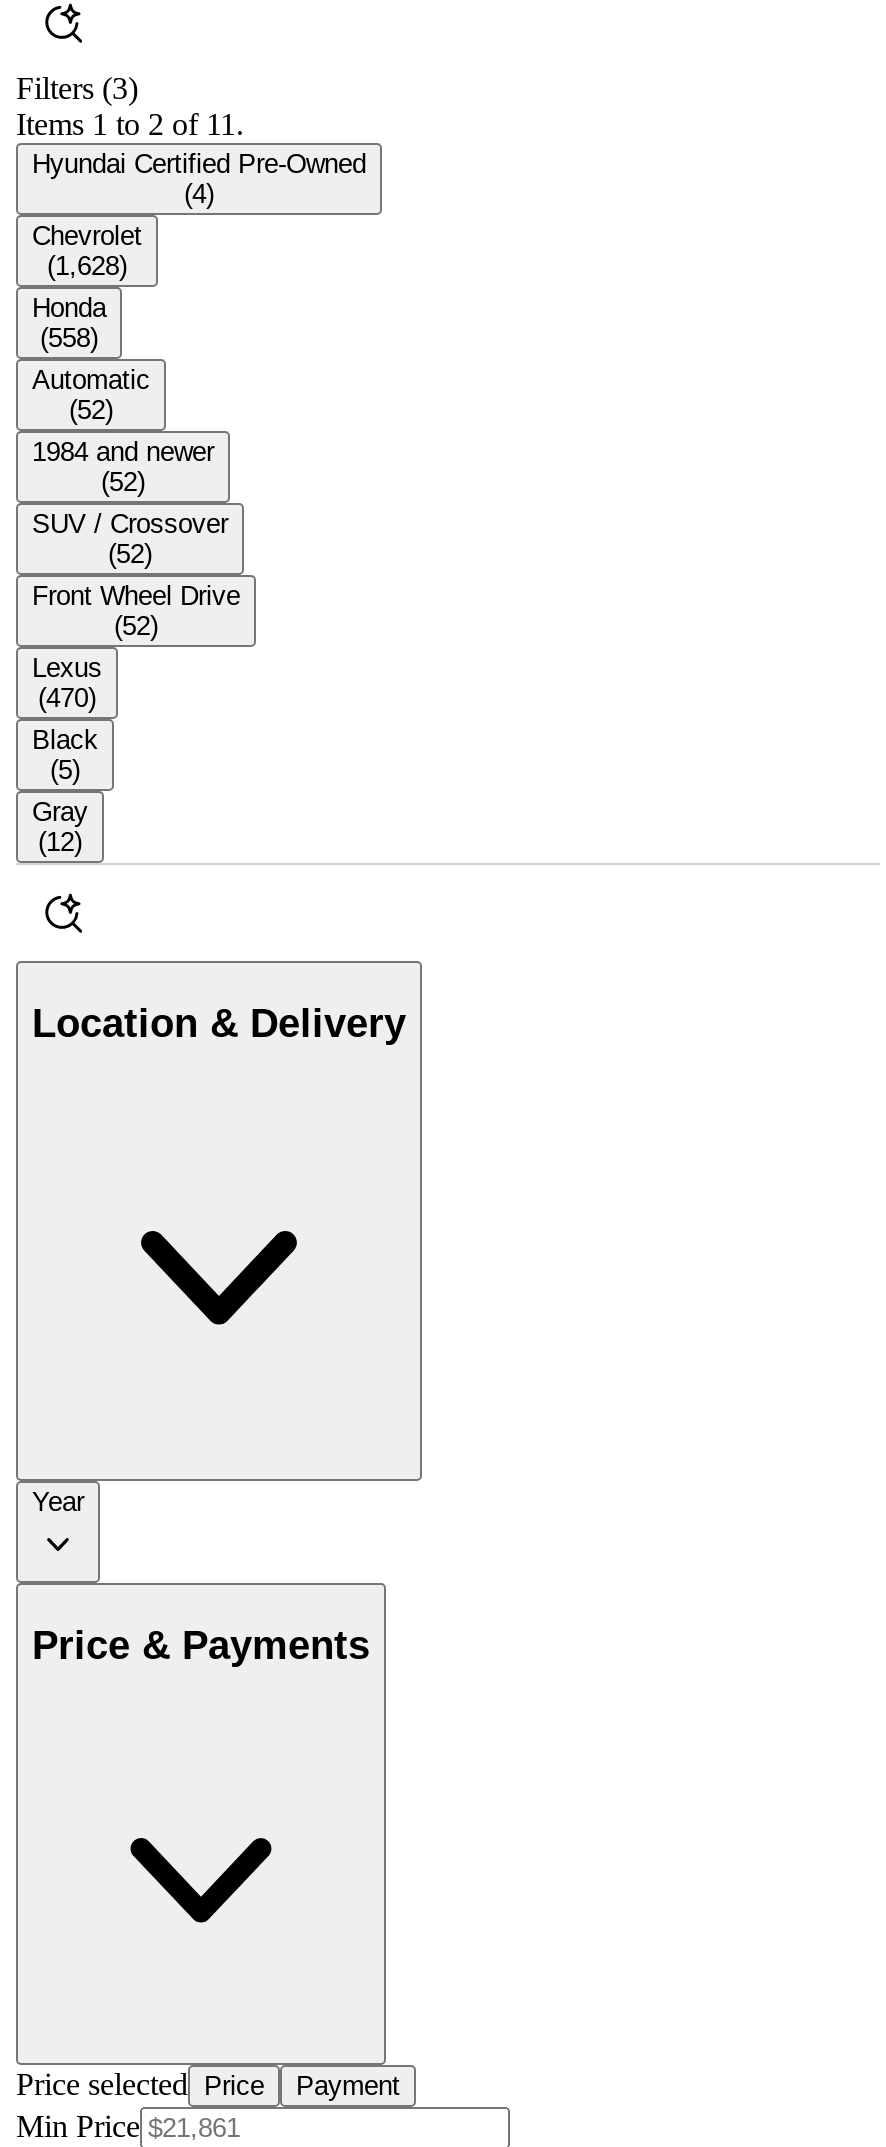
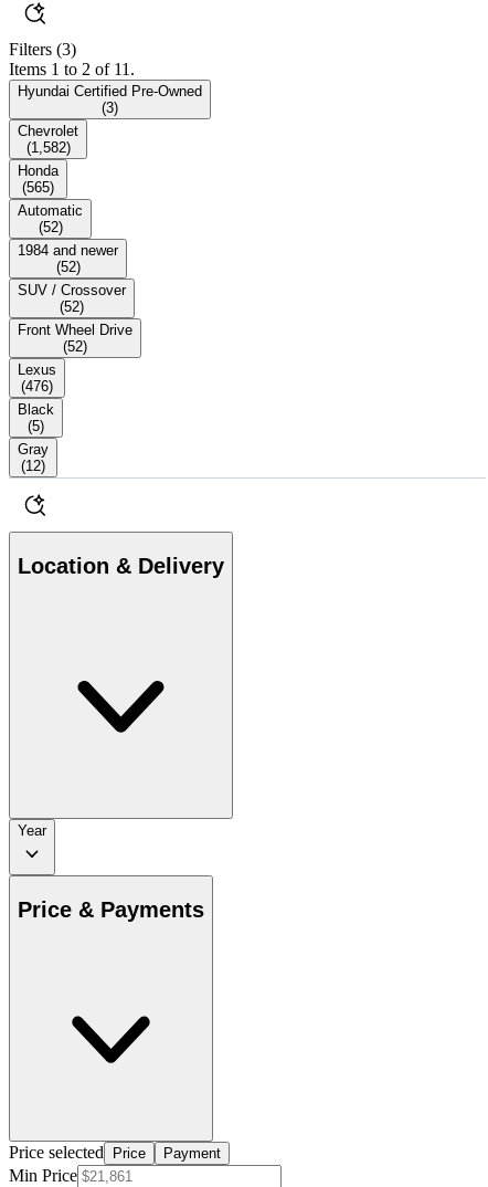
[184,179,214,209] (4) -> [102,99,118,116] (3)
[47,251,127,281] (1,628) -> [26,139,70,156] (1,582)
[40,323,98,353] (558) -> [22,179,54,196] (565)
[38,683,96,713] (470) -> [21,378,53,394] (476)

